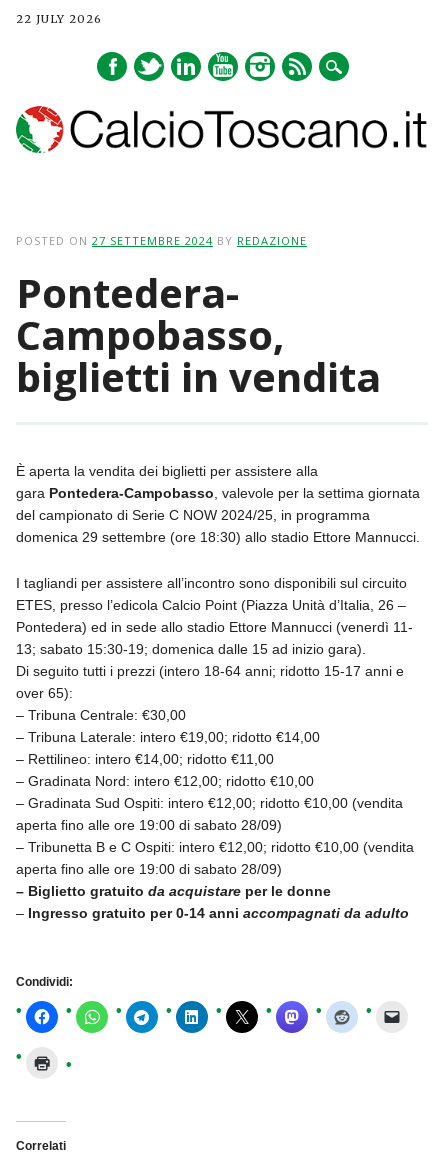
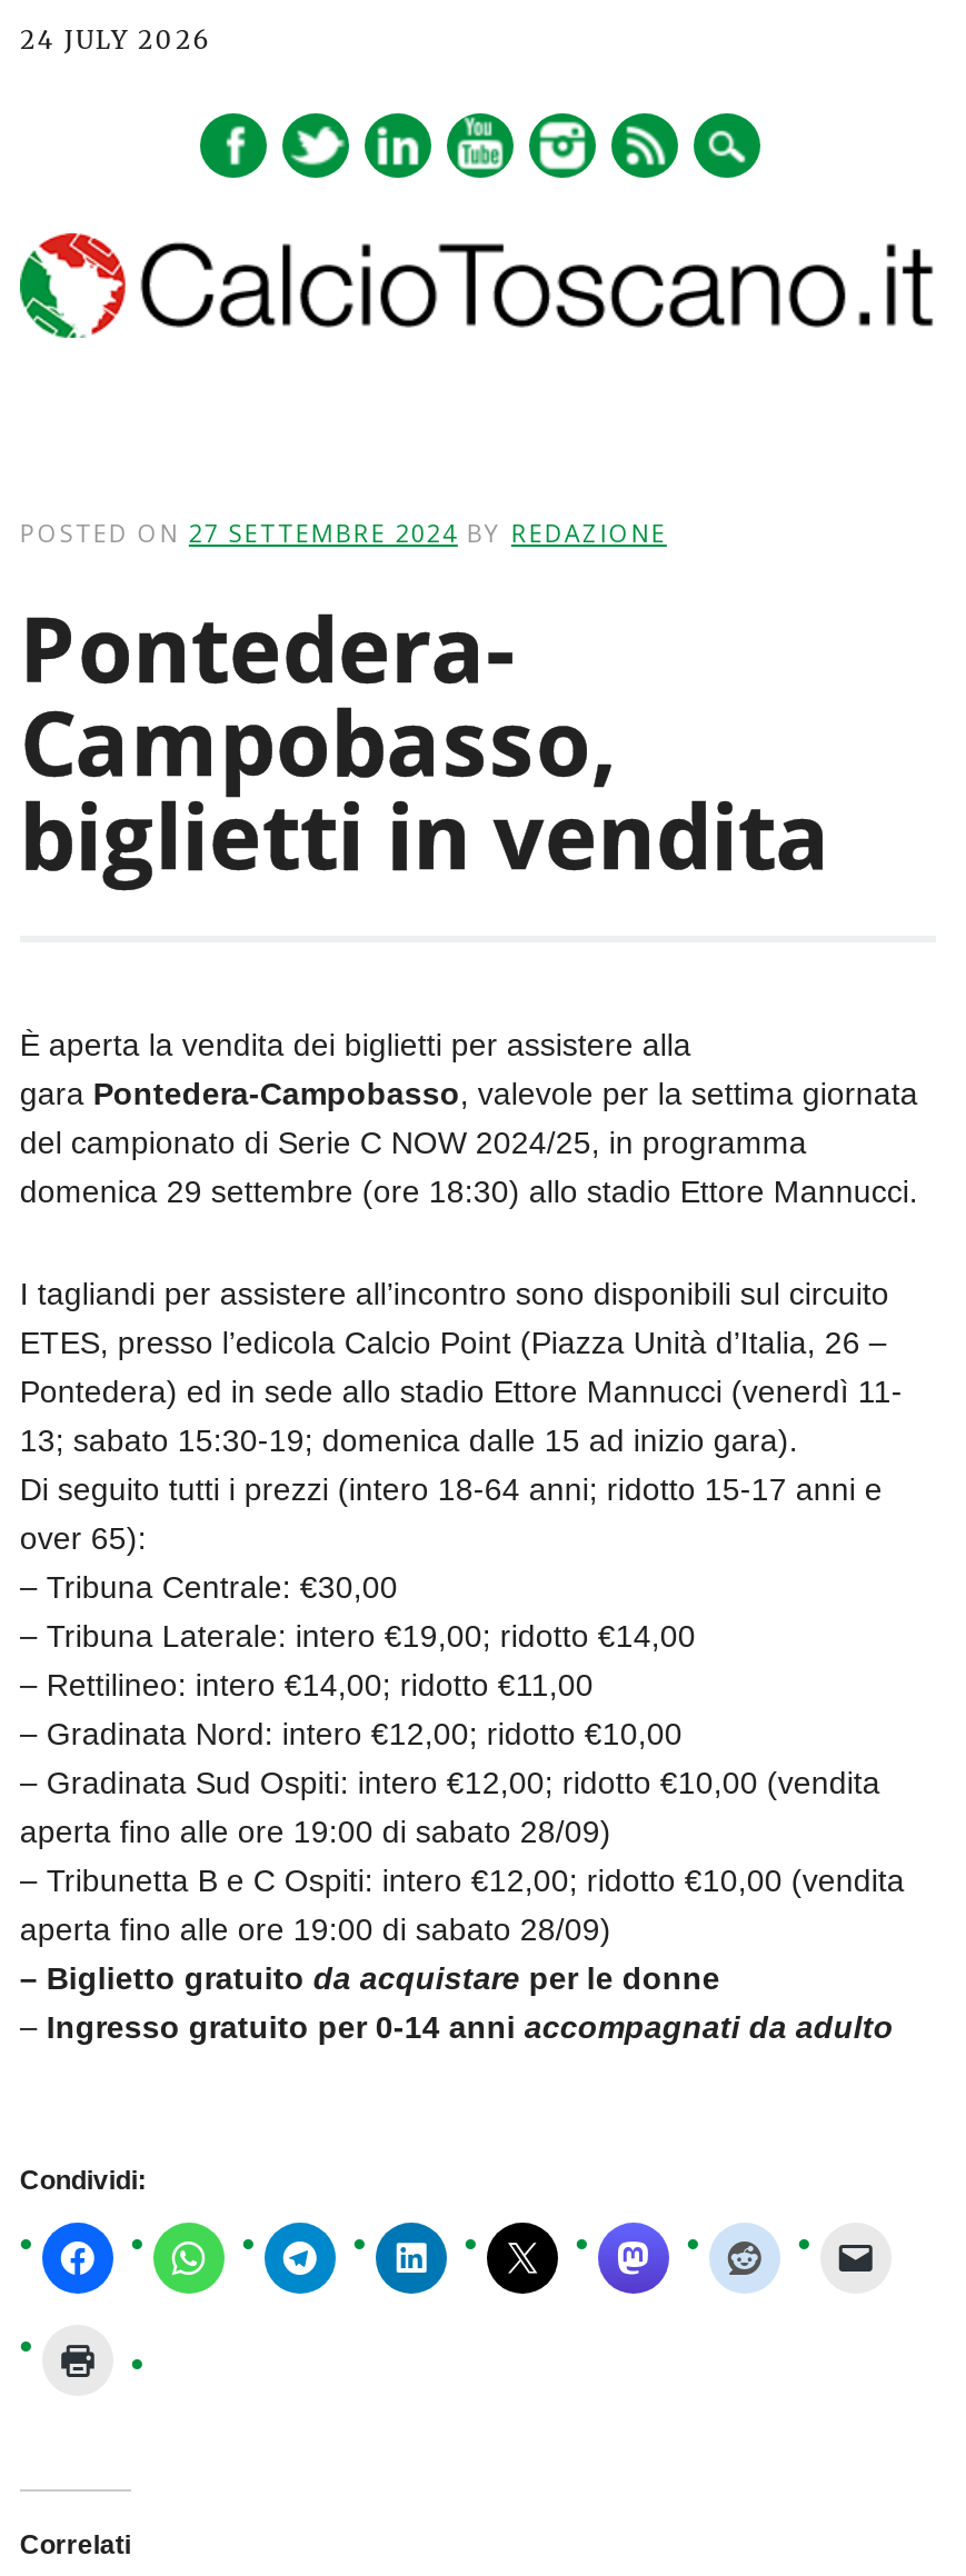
[16,12,102,26] 22 JULY 2026 -> [20,24,211,56] 24 JULY 2026

